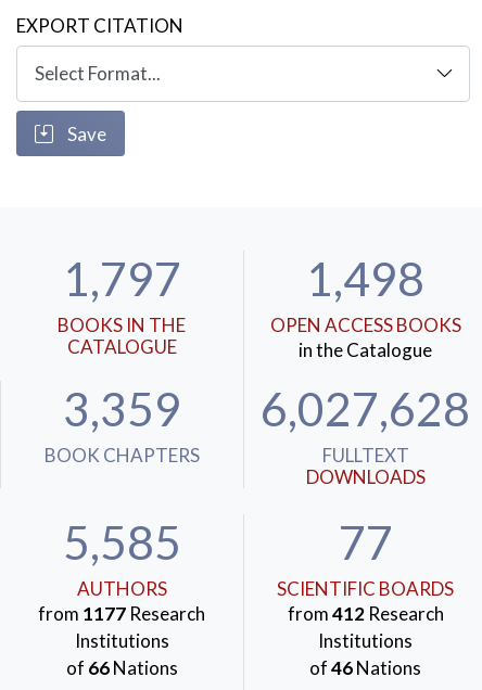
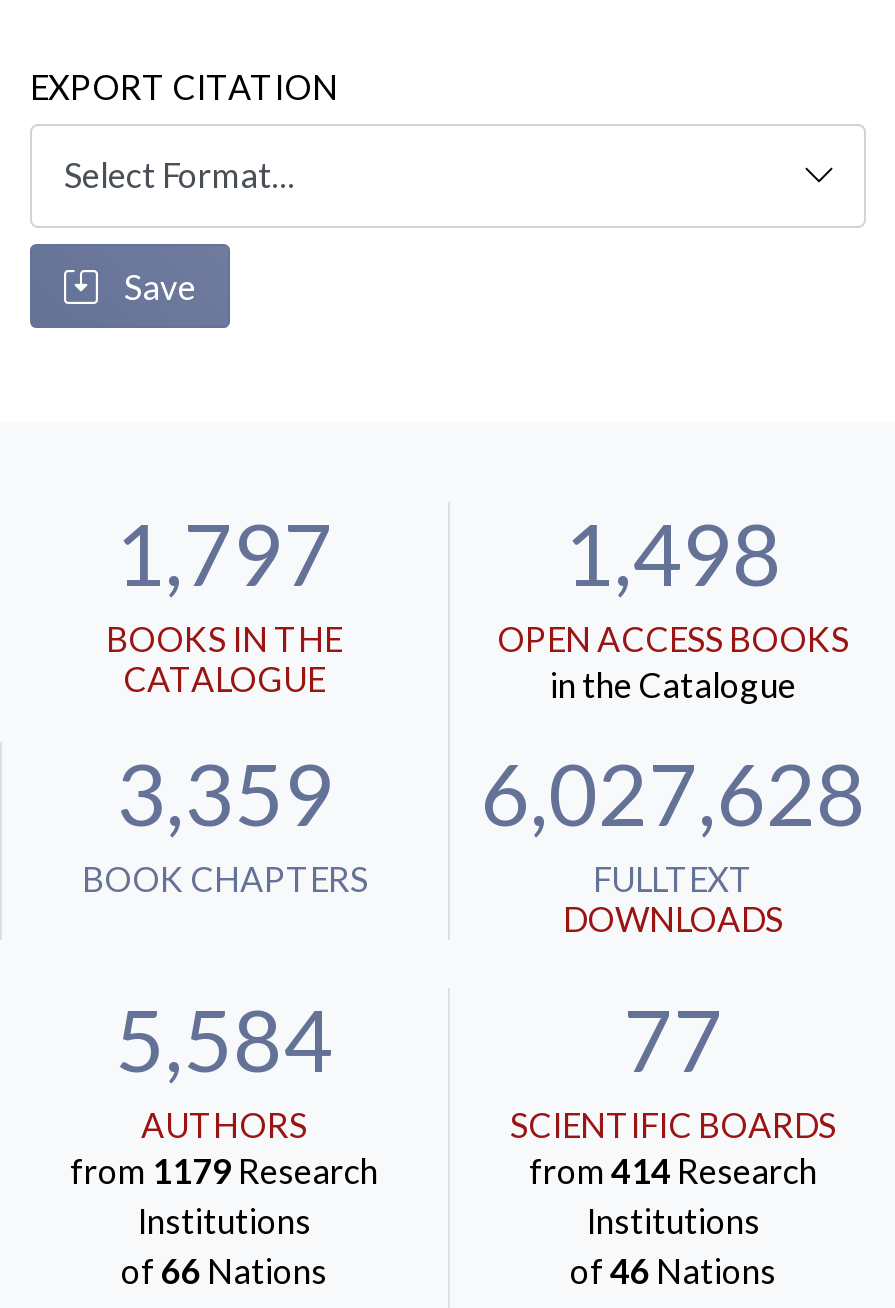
[62,514,181,569] 5,585 -> [115,988,333,1090] 5,584
[38,602,205,625] from 1177 Research -> [70,1150,378,1192] from 1179 Research
[287,602,443,625] from 412 Research -> [529,1150,817,1192] from 414 Research

